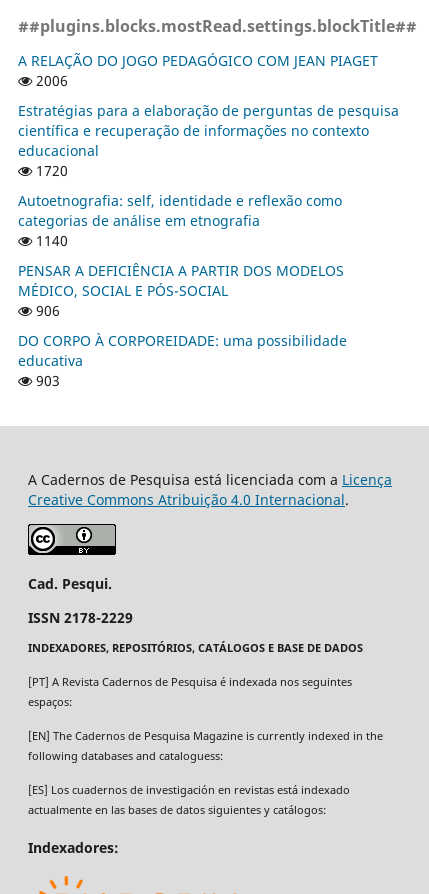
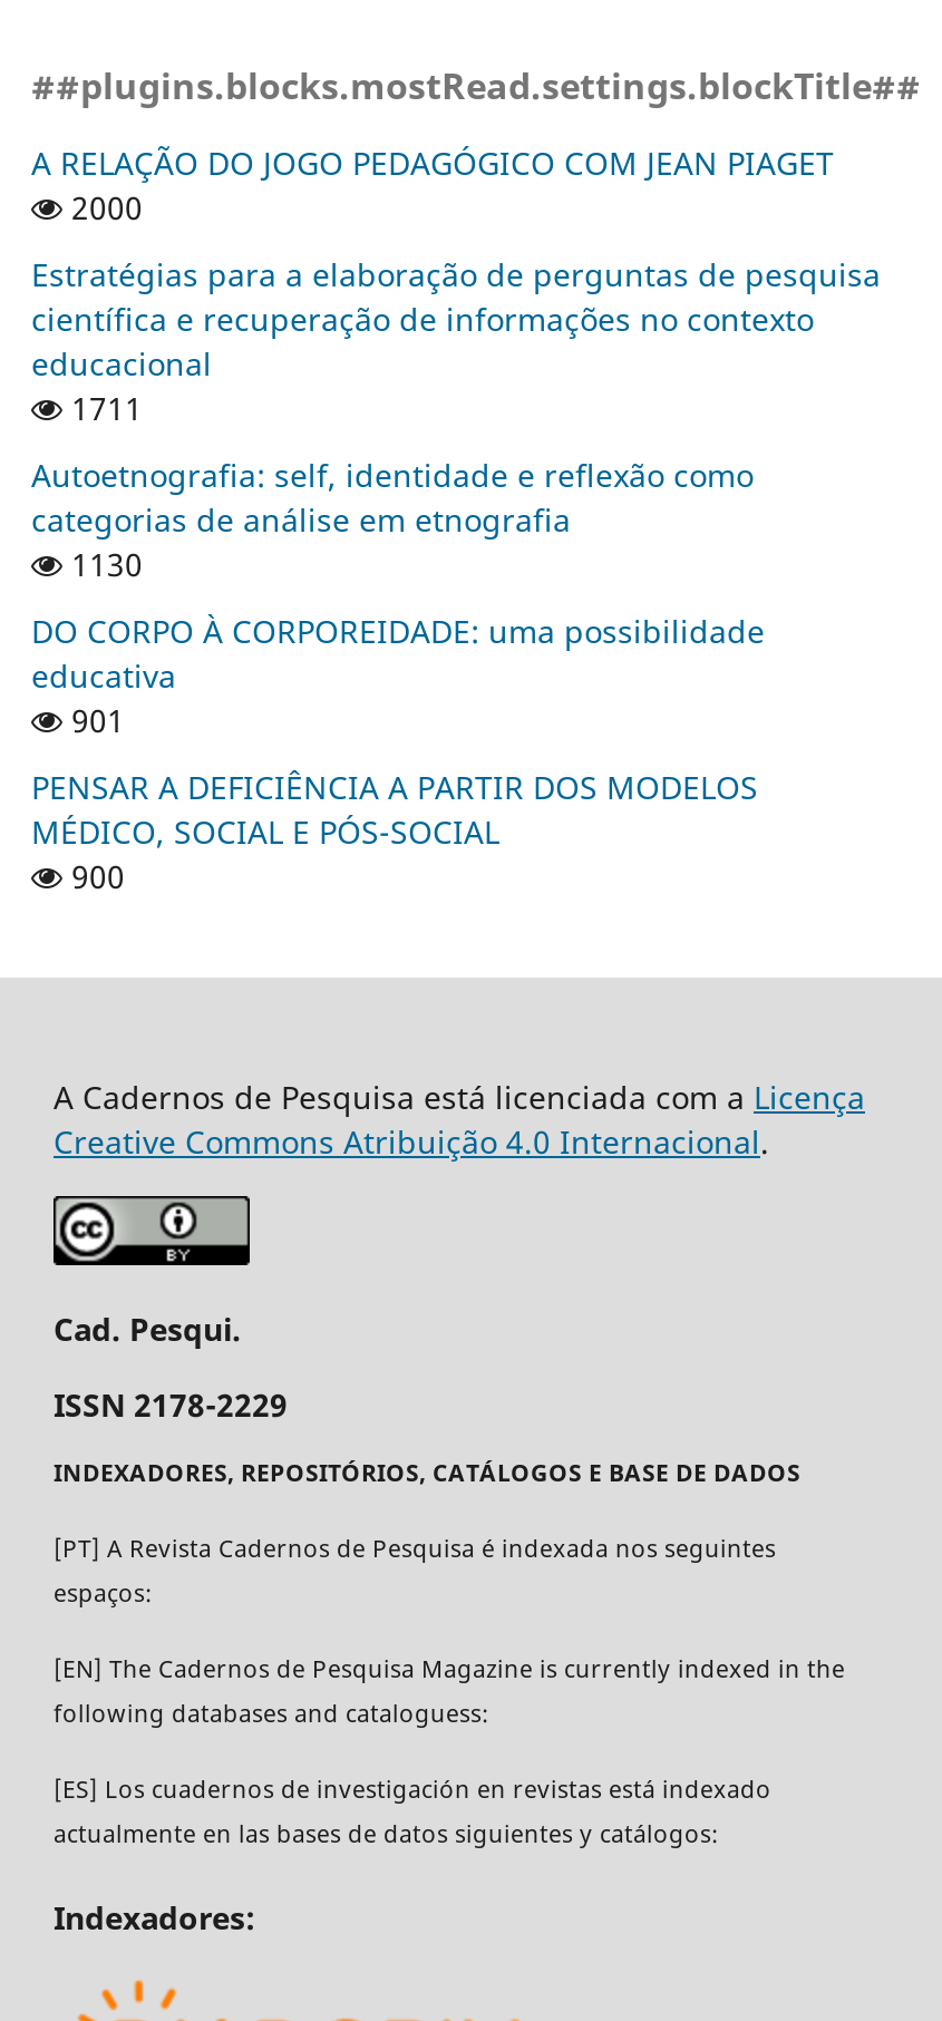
[32,71,68,90] 2006 -> [62,187,143,229] 2000
[32,161,68,180] 1720 -> [62,387,143,430] 1711
[32,231,68,250] 1140 -> [62,544,143,742] 1130 | 901
moved [18,261,344,300] -> [31,766,758,853]: PENSAR A DEFICIÊNCIA A PARTIR DOS MODELOS | MÉDICO, SOCIAL E PÓS-SOCIAL
[32,301,60,390] 906 | 903 -> [62,855,125,898] 900
moved [18,331,347,370] -> [31,610,765,697]: DO CORPO À CORPOREIDADE: uma possibilidade | educativa

